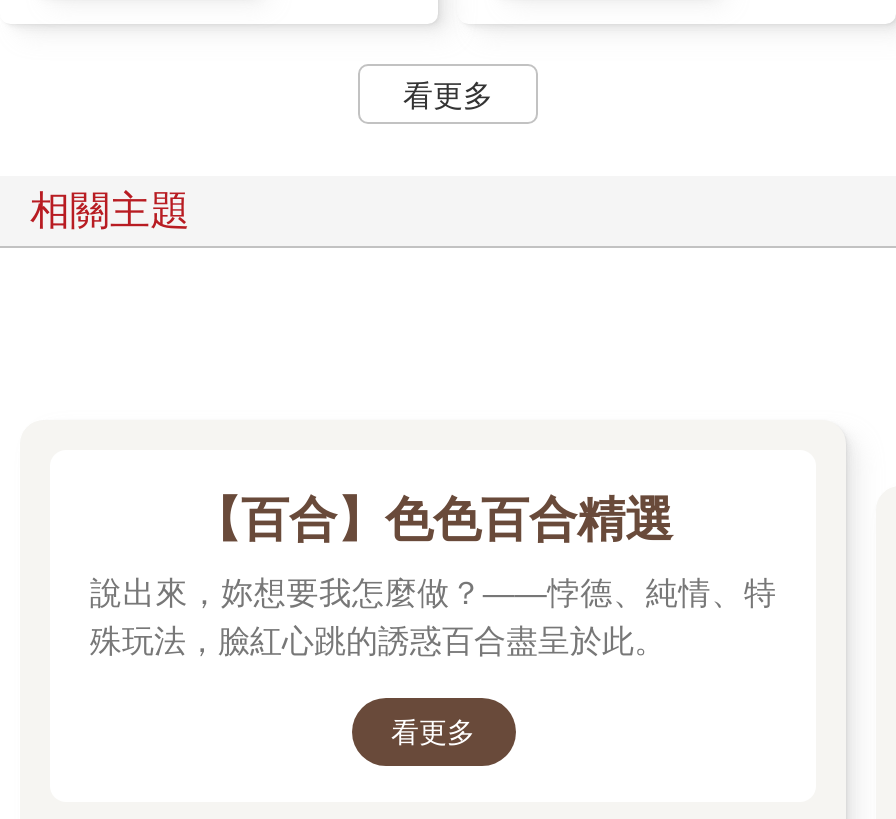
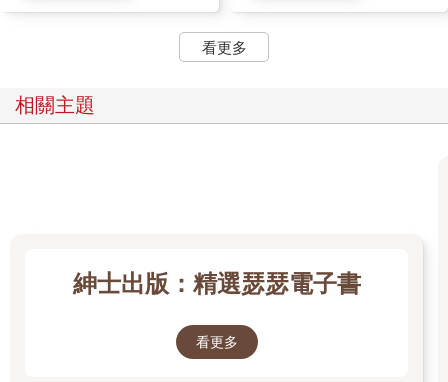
[90,492,776,658] 【百合】色色百合精選 | 說出來，妳想要我怎麼做？——悖德、純情、特 | 殊玩法，臉紅心跳的誘惑百合盡呈於此。 -> [72,270,360,297] 紳士出版：精選瑟瑟電子書

